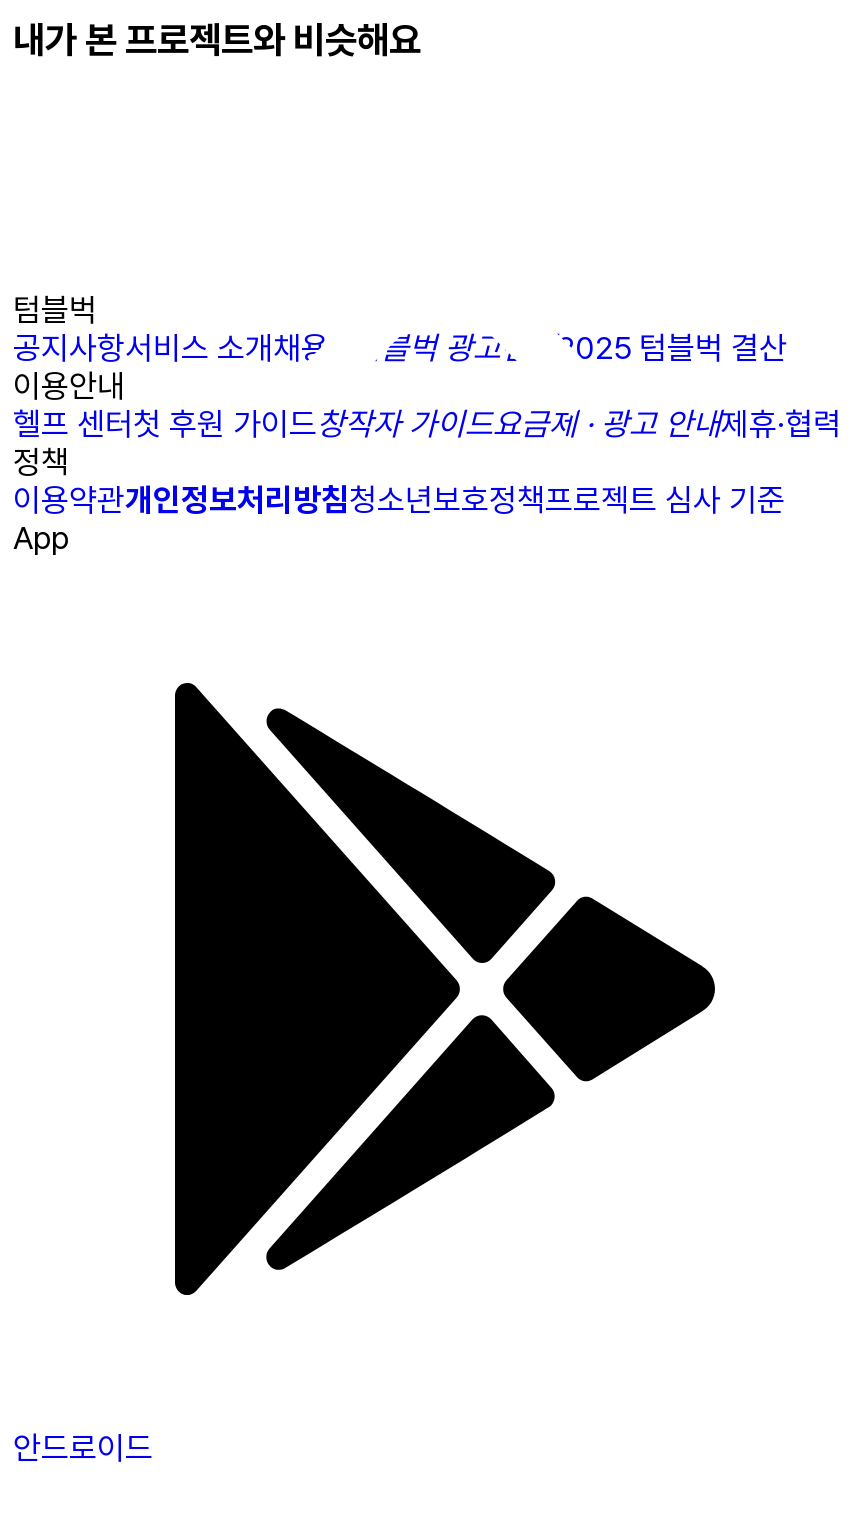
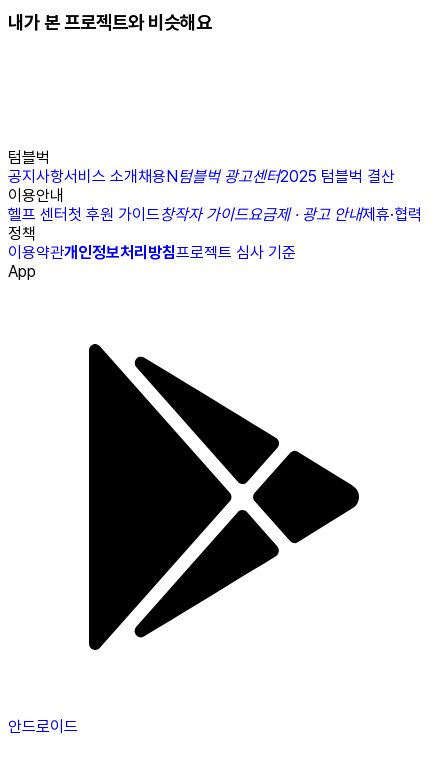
[13,482,785,520] 이용약관개인정보처리방침청소년보호정책프로젝트 심사 기준 -> [8,243,296,262] 이용약관개인정보처리방침프로젝트 심사 기준

